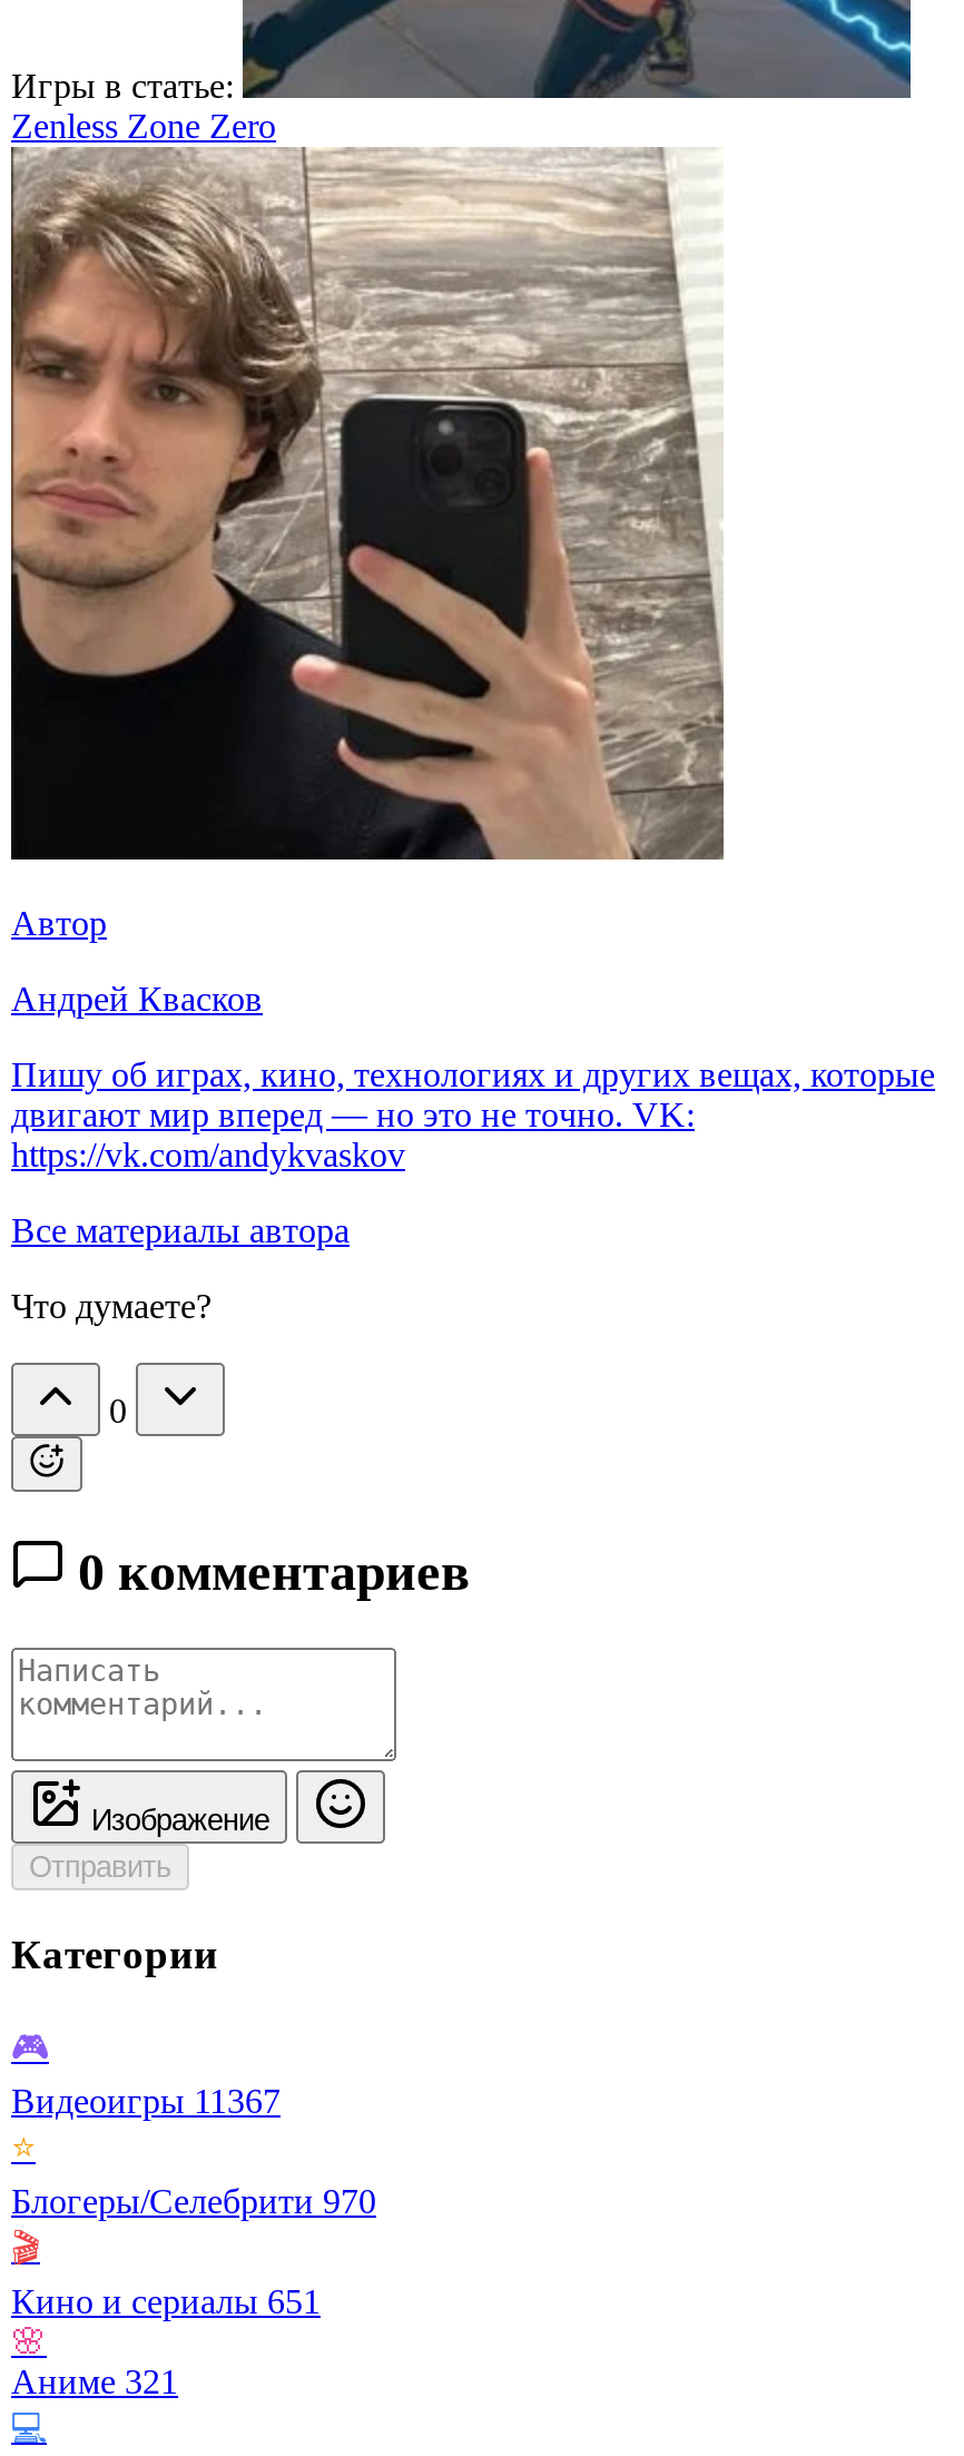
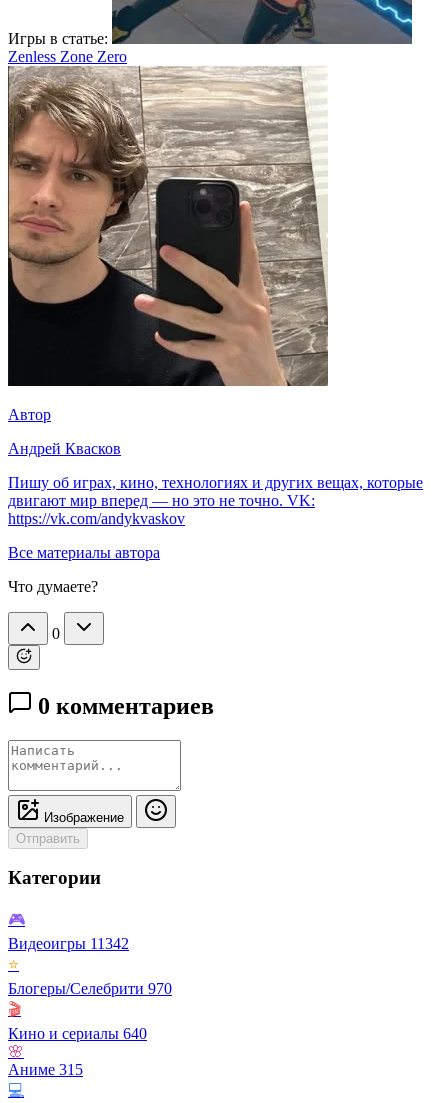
[11,2082,281,2120] Видеоигры 11367 -> [8,935,129,952] Видеоигры 11342
[11,2283,321,2321] Кино и сериалы 651 -> [8,1025,147,1042] Кино и сериалы 640
[11,2363,178,2401] Аниме 321 -> [8,1061,83,1078] Аниме 315

